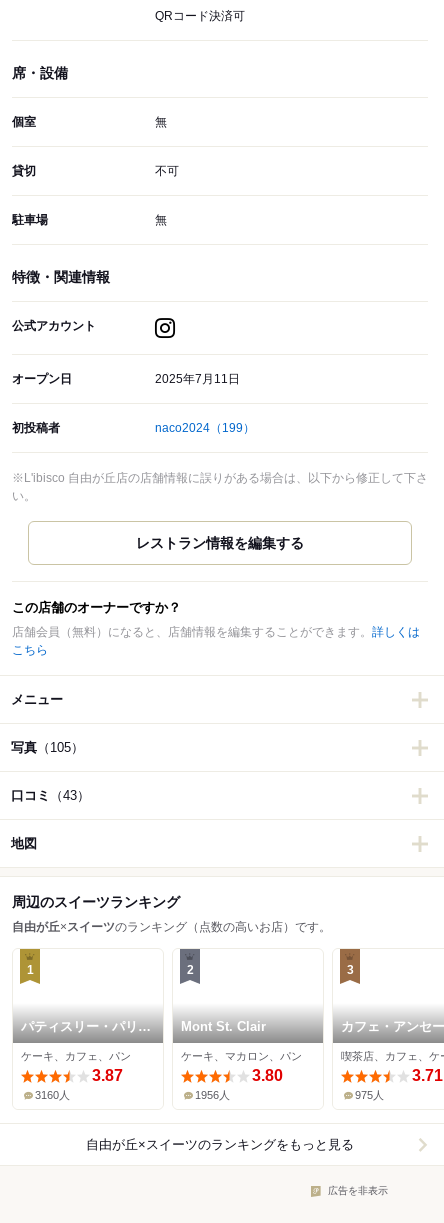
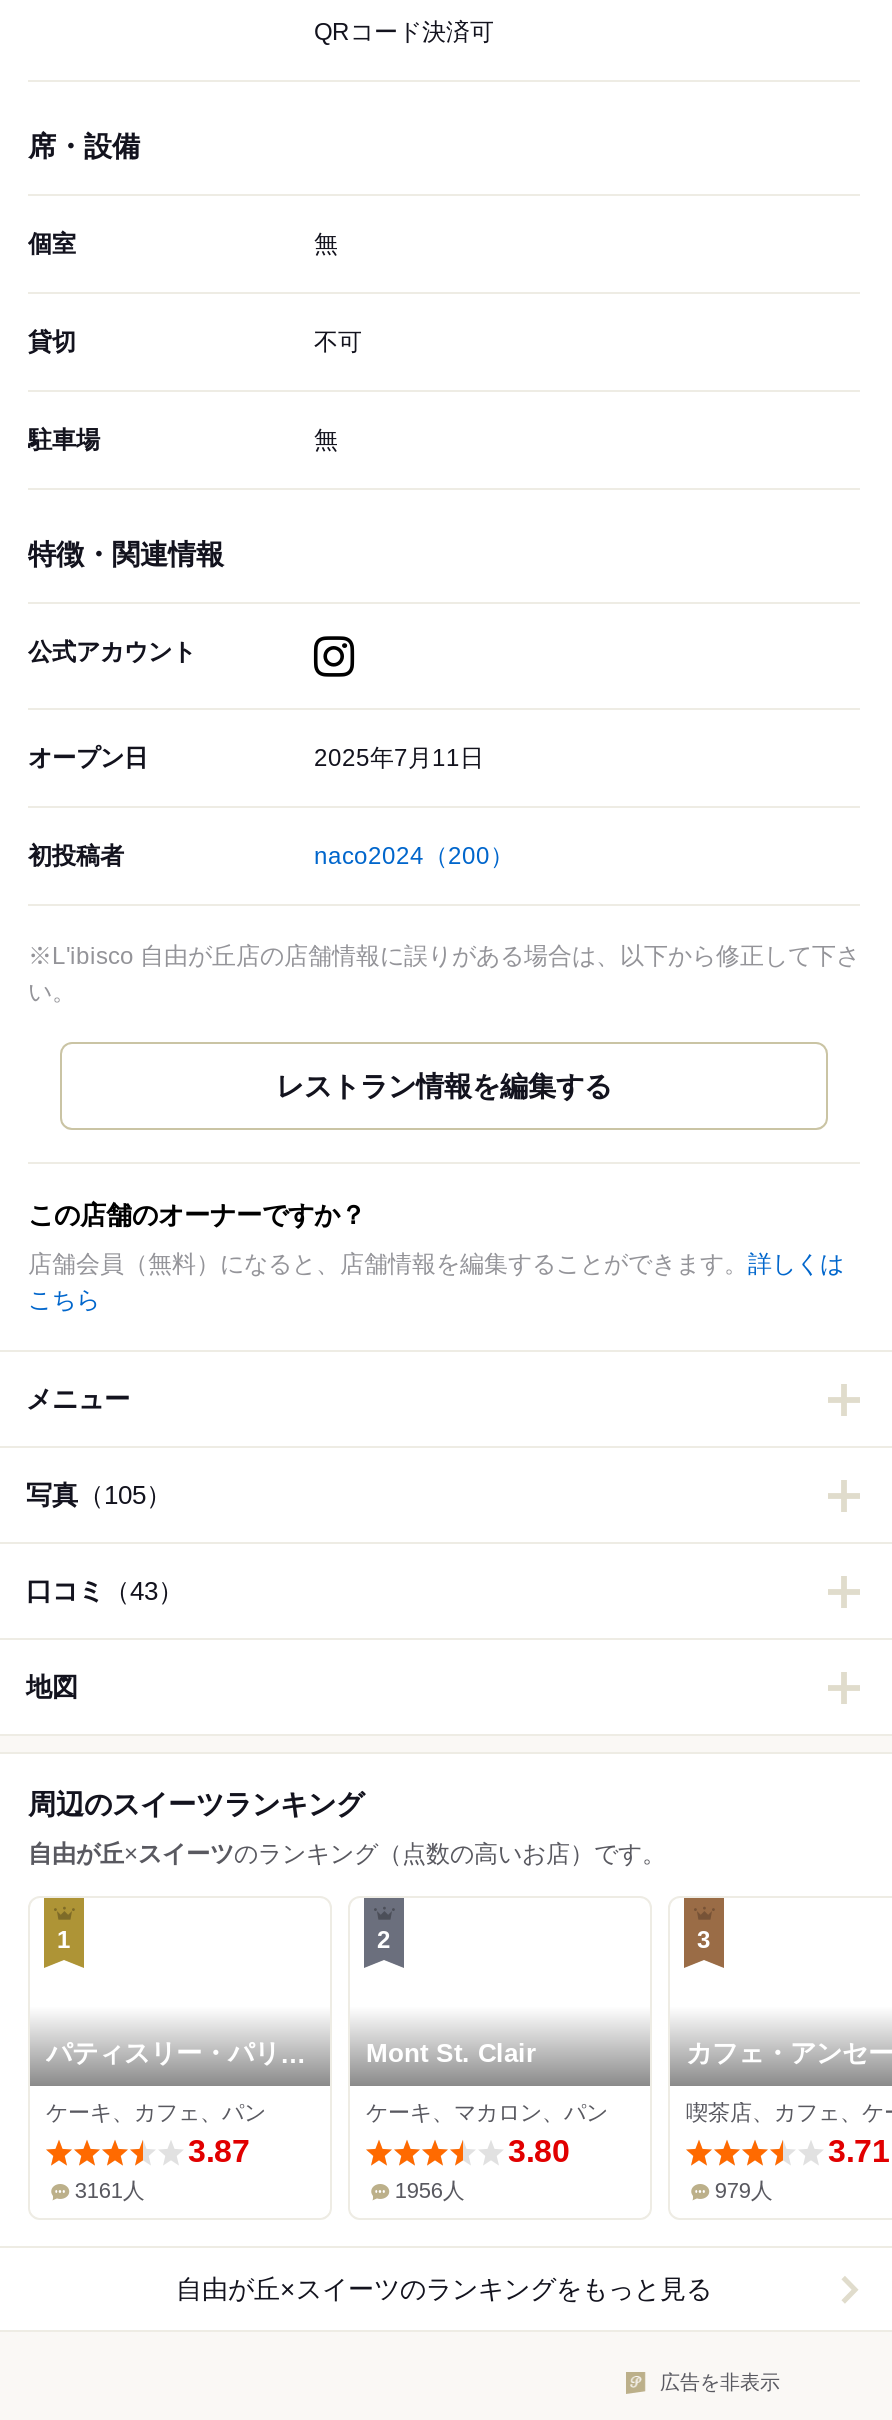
[155,421,255,435] naco2024（199） -> [314,843,514,871] naco2024（200）
[35,1089,70,1101] 3160人 -> [75,2179,145,2203] 3161人
[355,1089,384,1101] 975人 -> [715,2179,773,2203] 979人

